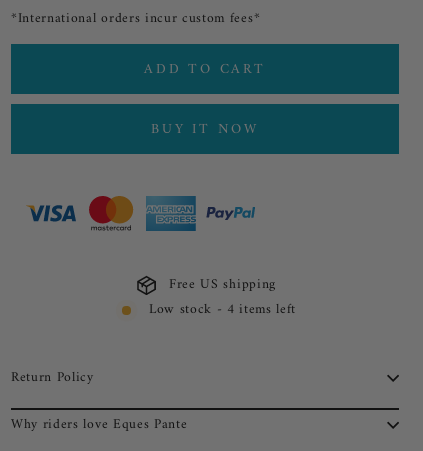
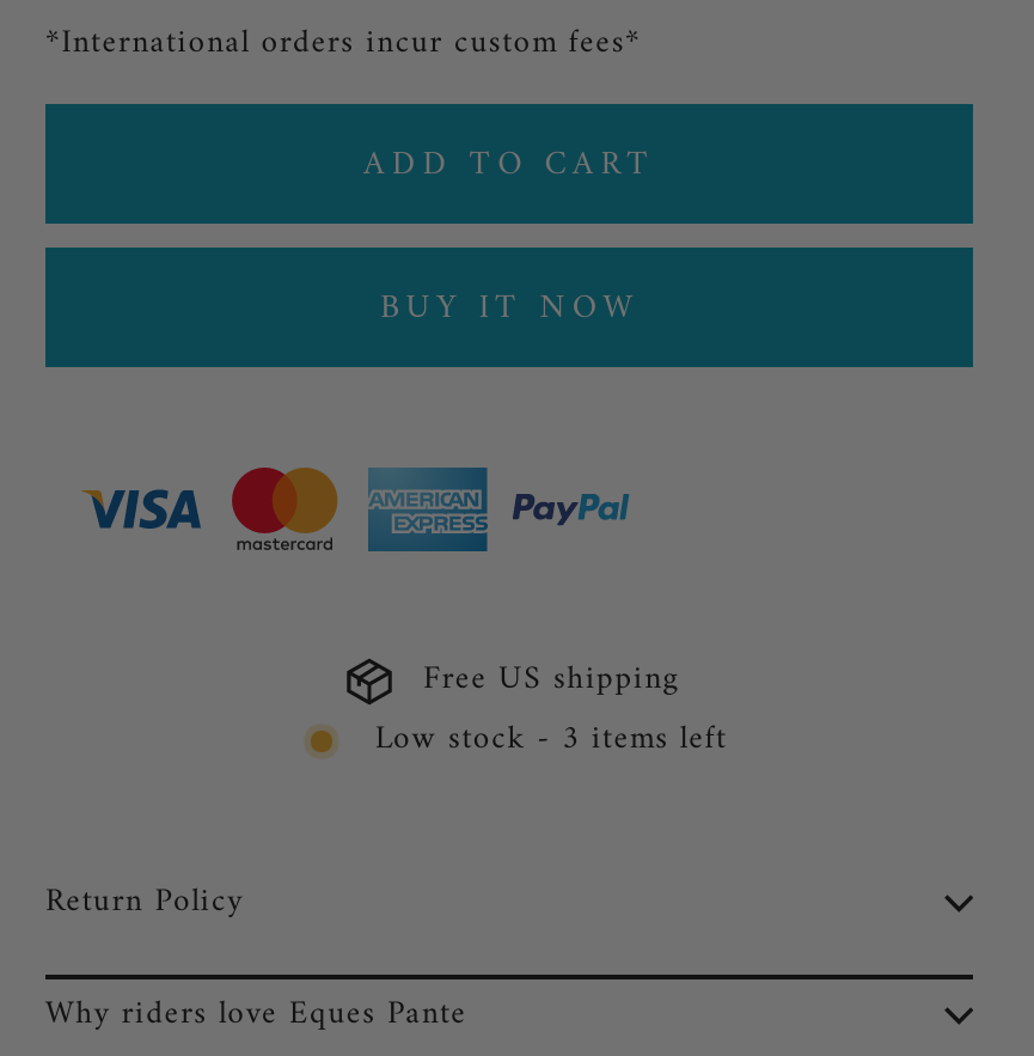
[149,298,296,322] Low stock - 4 items left -> [375,712,727,770] Low stock - 3 items left

